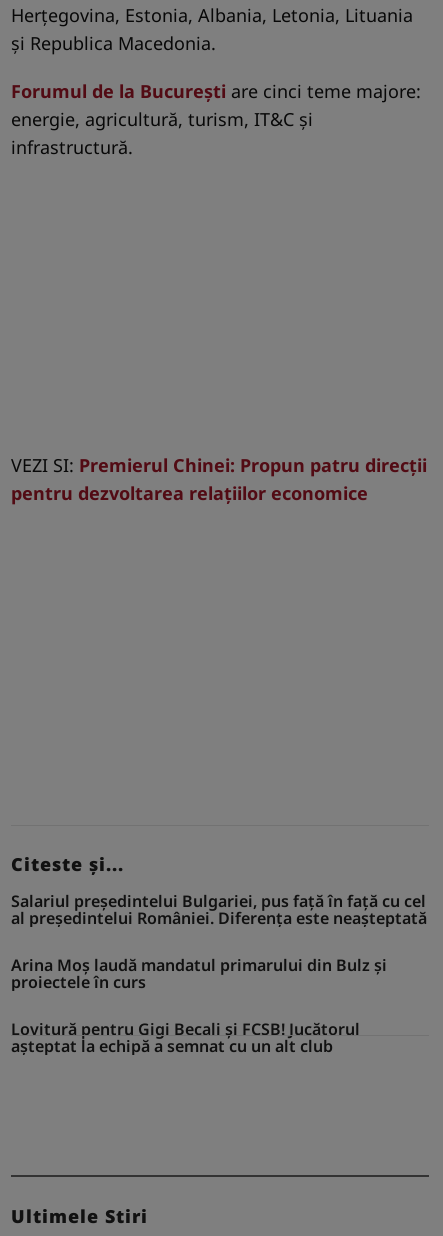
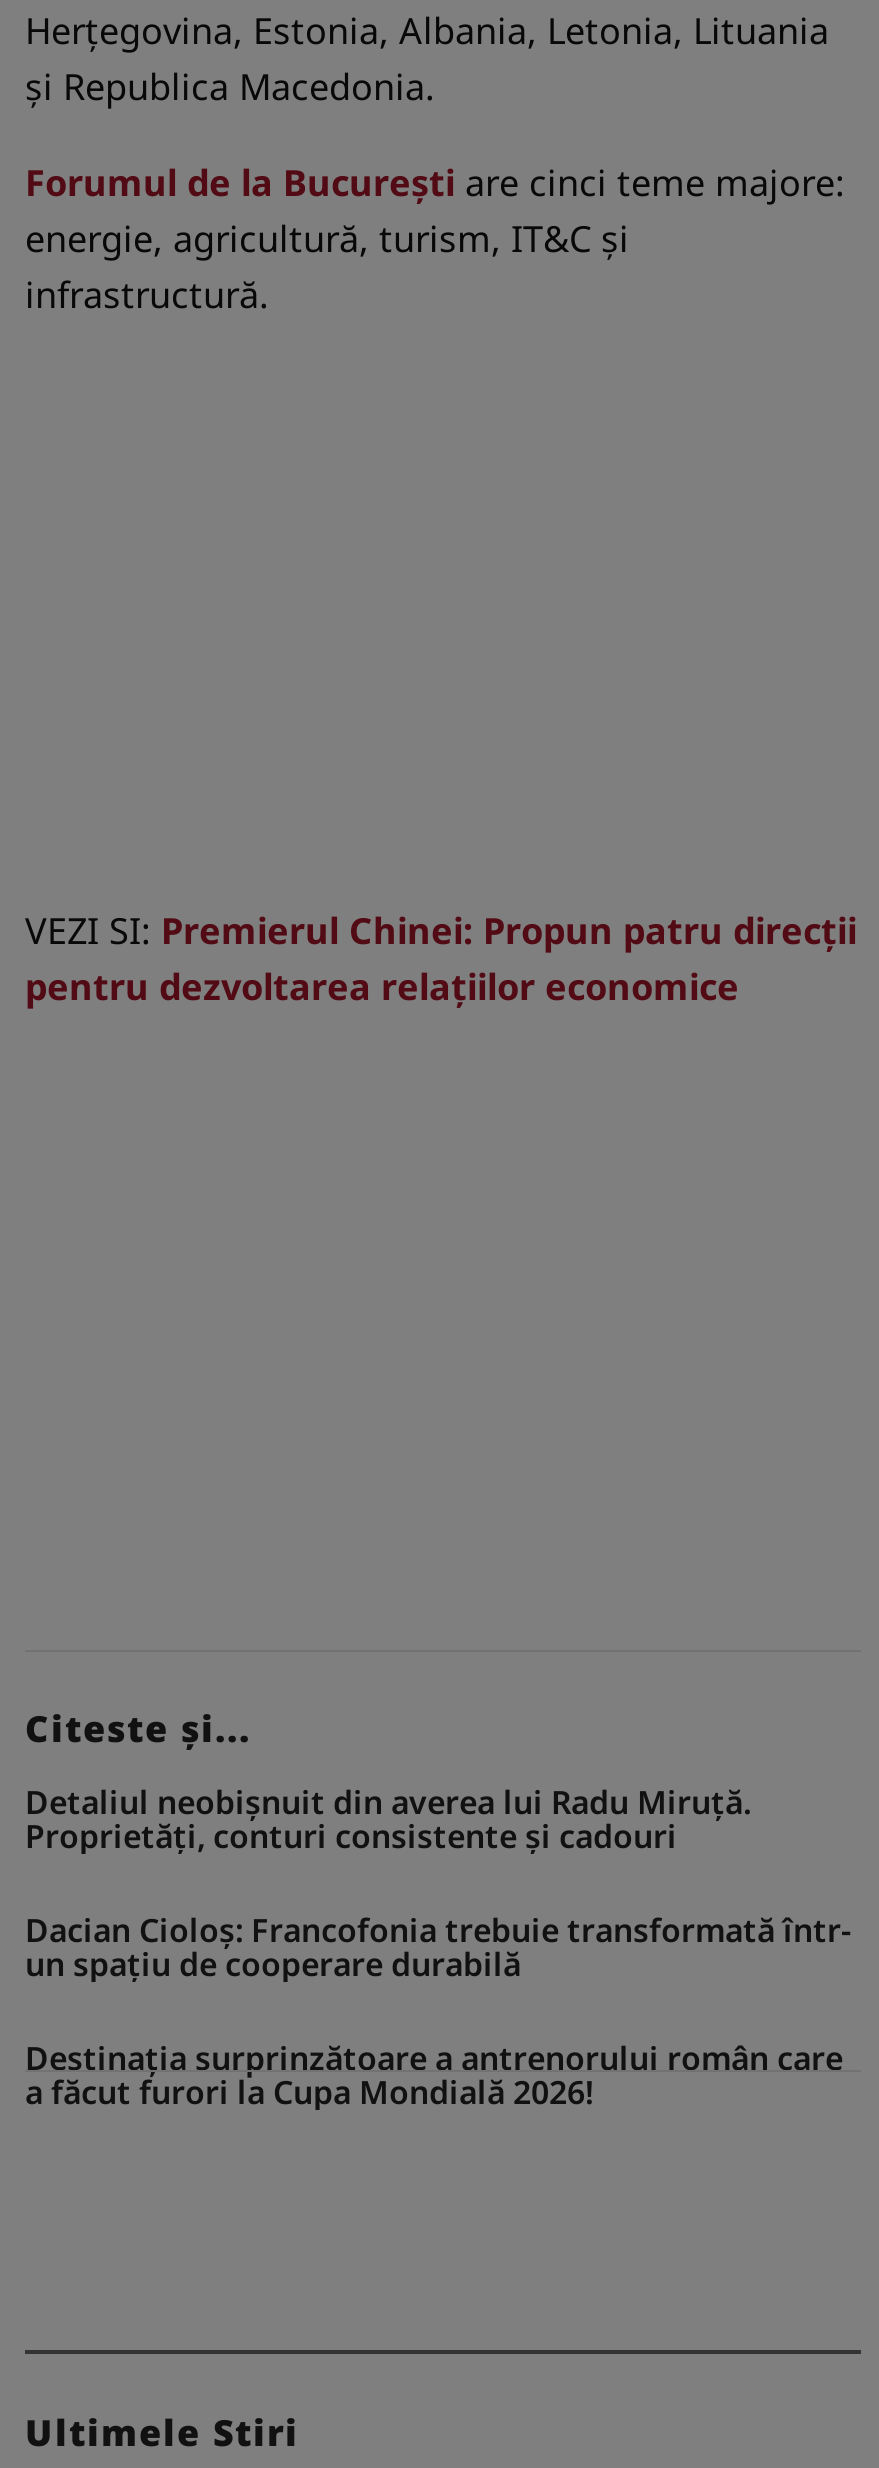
[11,890,427,929] Salariul președintelui Bulgariei, pus față în față cu cel | al președintelui României. Diferența este neașteptată -> [25,1779,751,1857] Detaliul neobişnuit din averea lui Radu Miruță. | Proprietăți, conturi consistente și cadouri
[11,954,387,993] Arina Moș laudă mandatul primarului din Bulz și | proiectele în curs -> [25,1907,851,1985] Dacian Cioloș: Francofonia trebuie transformată într- | un spațiu de cooperare durabilă
[11,1018,360,1057] Lovitură pentru Gigi Becali și FCSB! Jucătorul | așteptat la echipă a semnat cu un alt club -> [25,2035,843,2113] Destinația surprinzătoare a antrenorului român care | a făcut furori la Cupa Mondială 2026!

